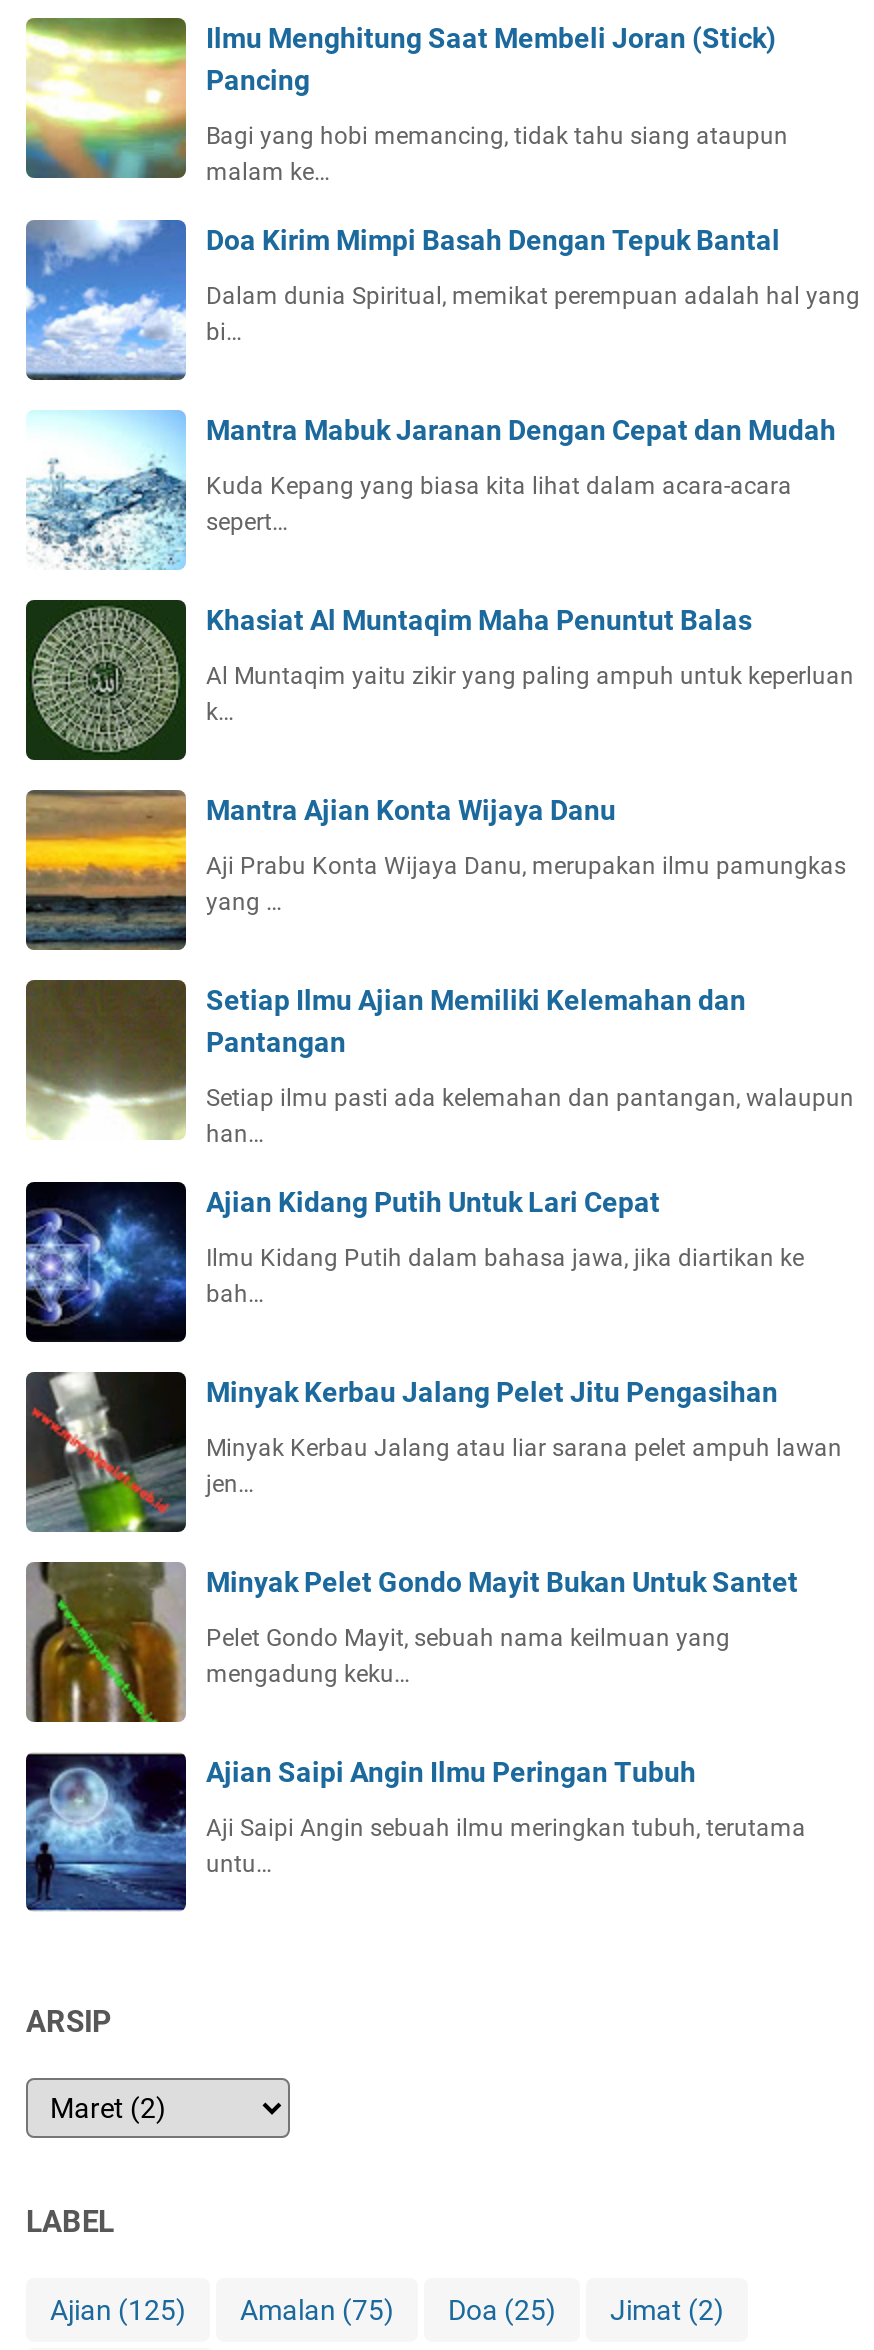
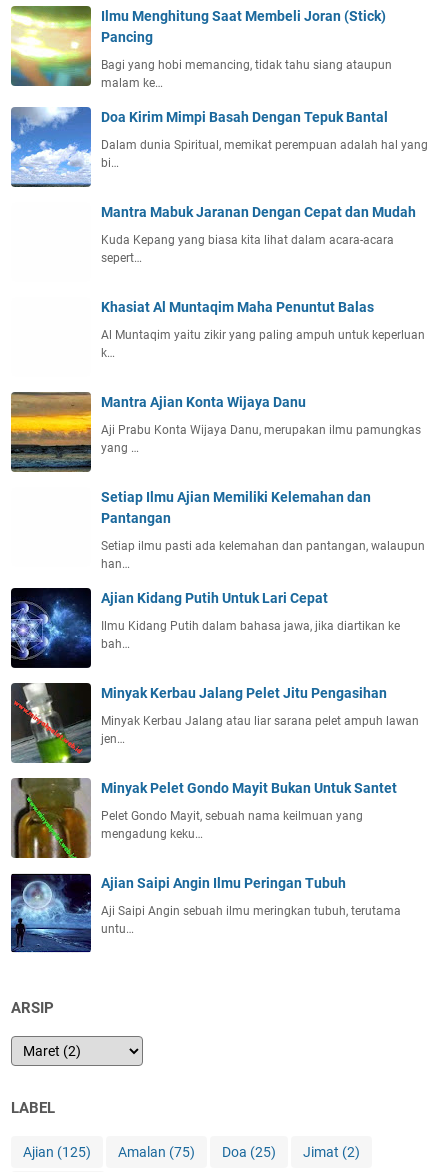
[26,408,188,572] [image] -> none
[24,598,188,762] [image] -> none
[24,978,188,1140] [image] -> none

